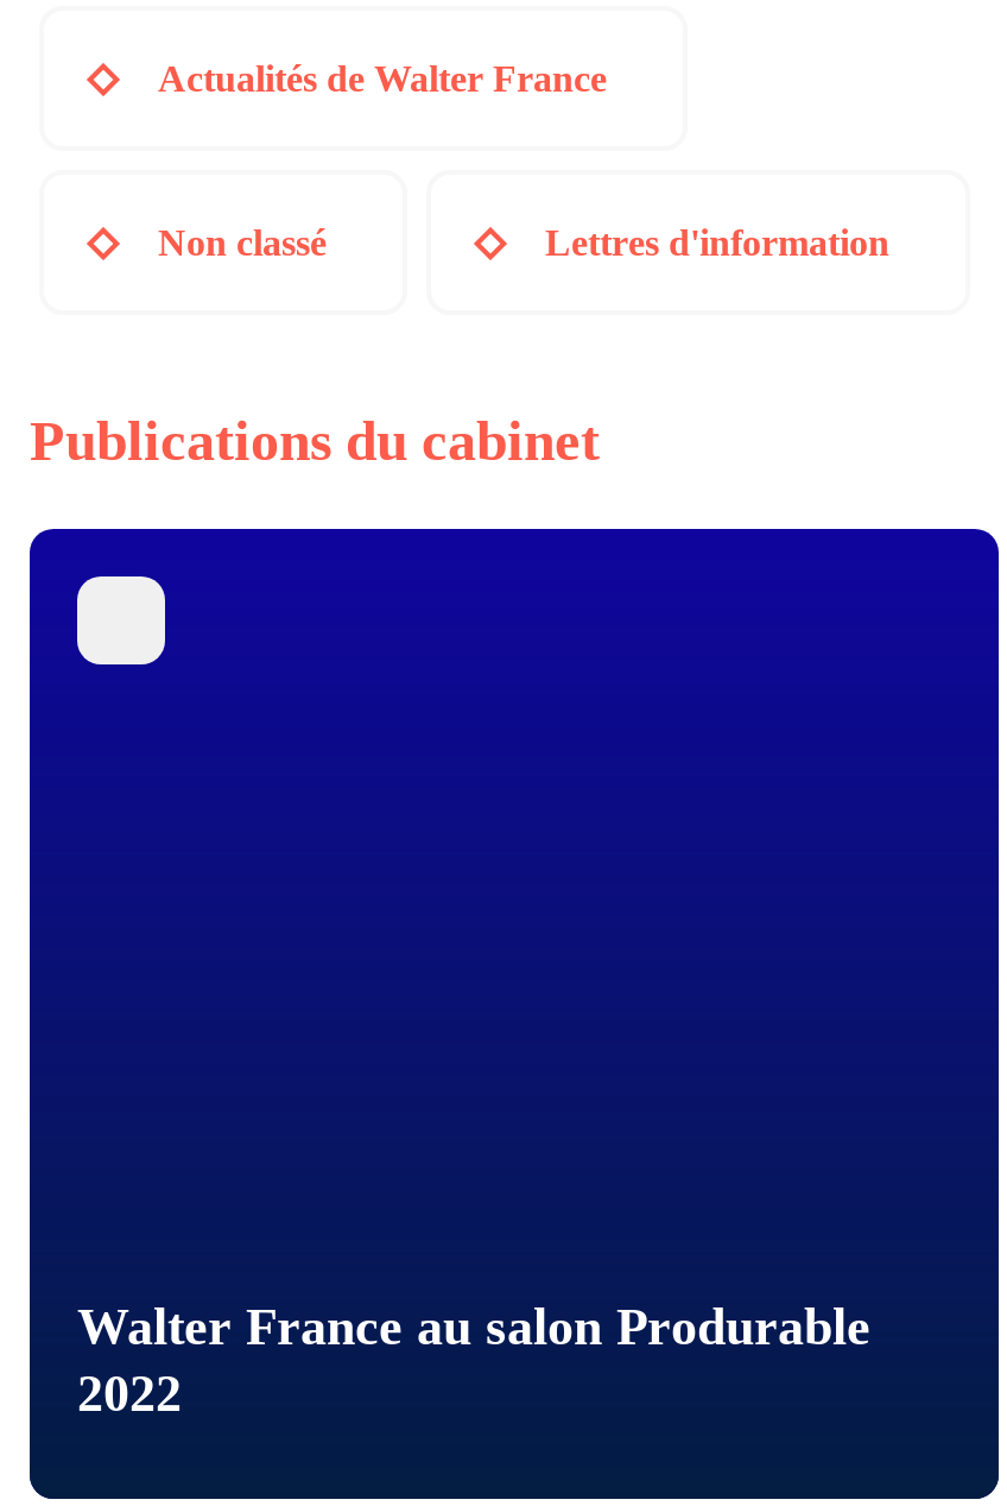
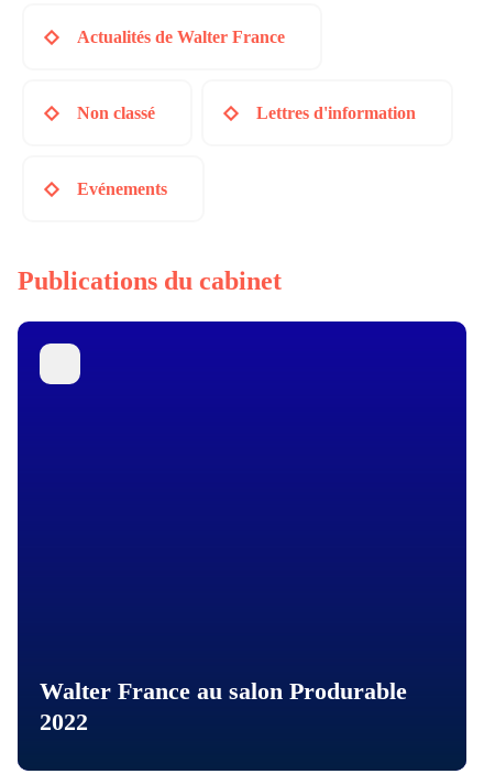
none -> [77,179,167,198] Evénements

